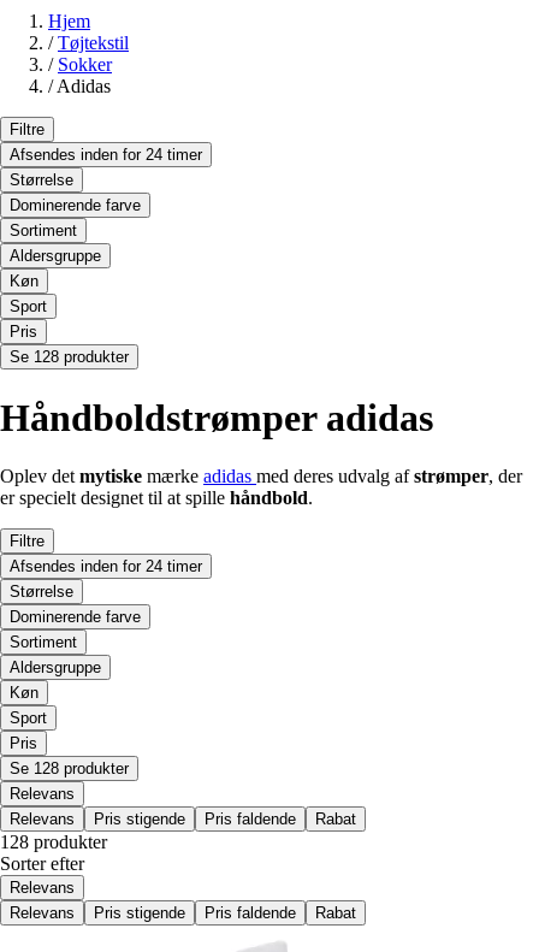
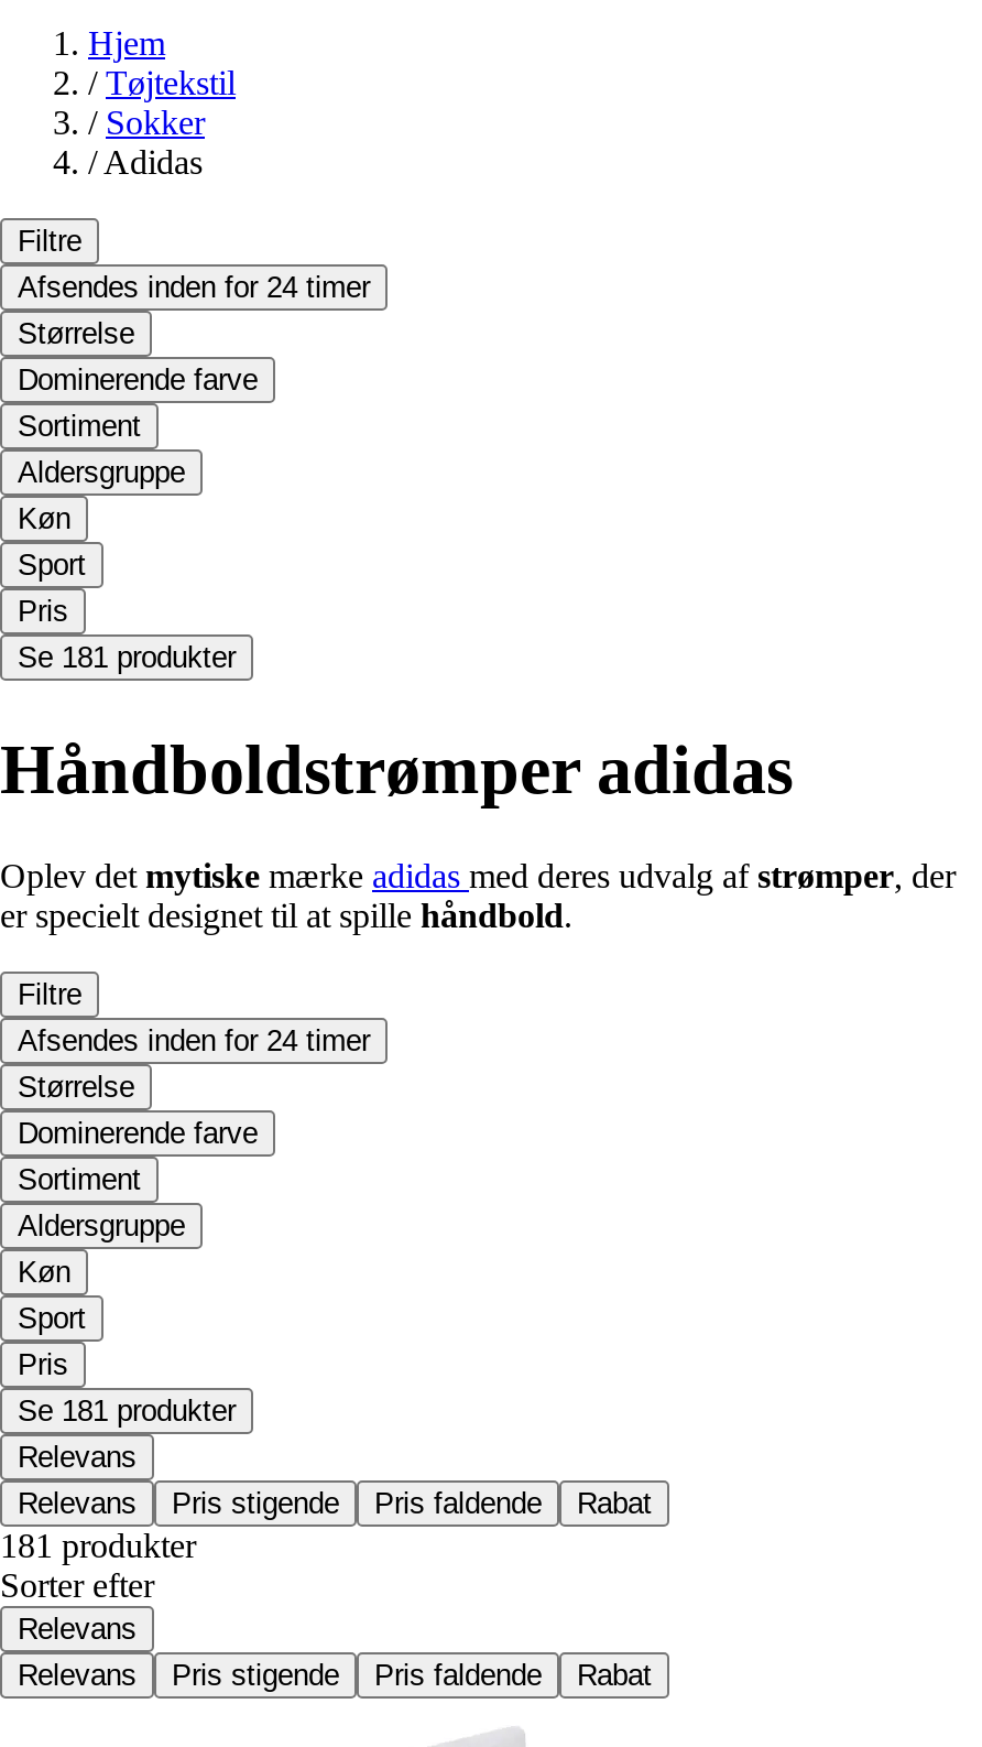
[10,348,129,366] Se 128 produkter -> [18,642,236,675] Se 181 produkter
[10,760,129,778] Se 128 produkter -> [18,1395,236,1428] Se 181 produkter
[0,832,107,853] 128 produkter -> [0,1528,196,1565] 181 produkter

